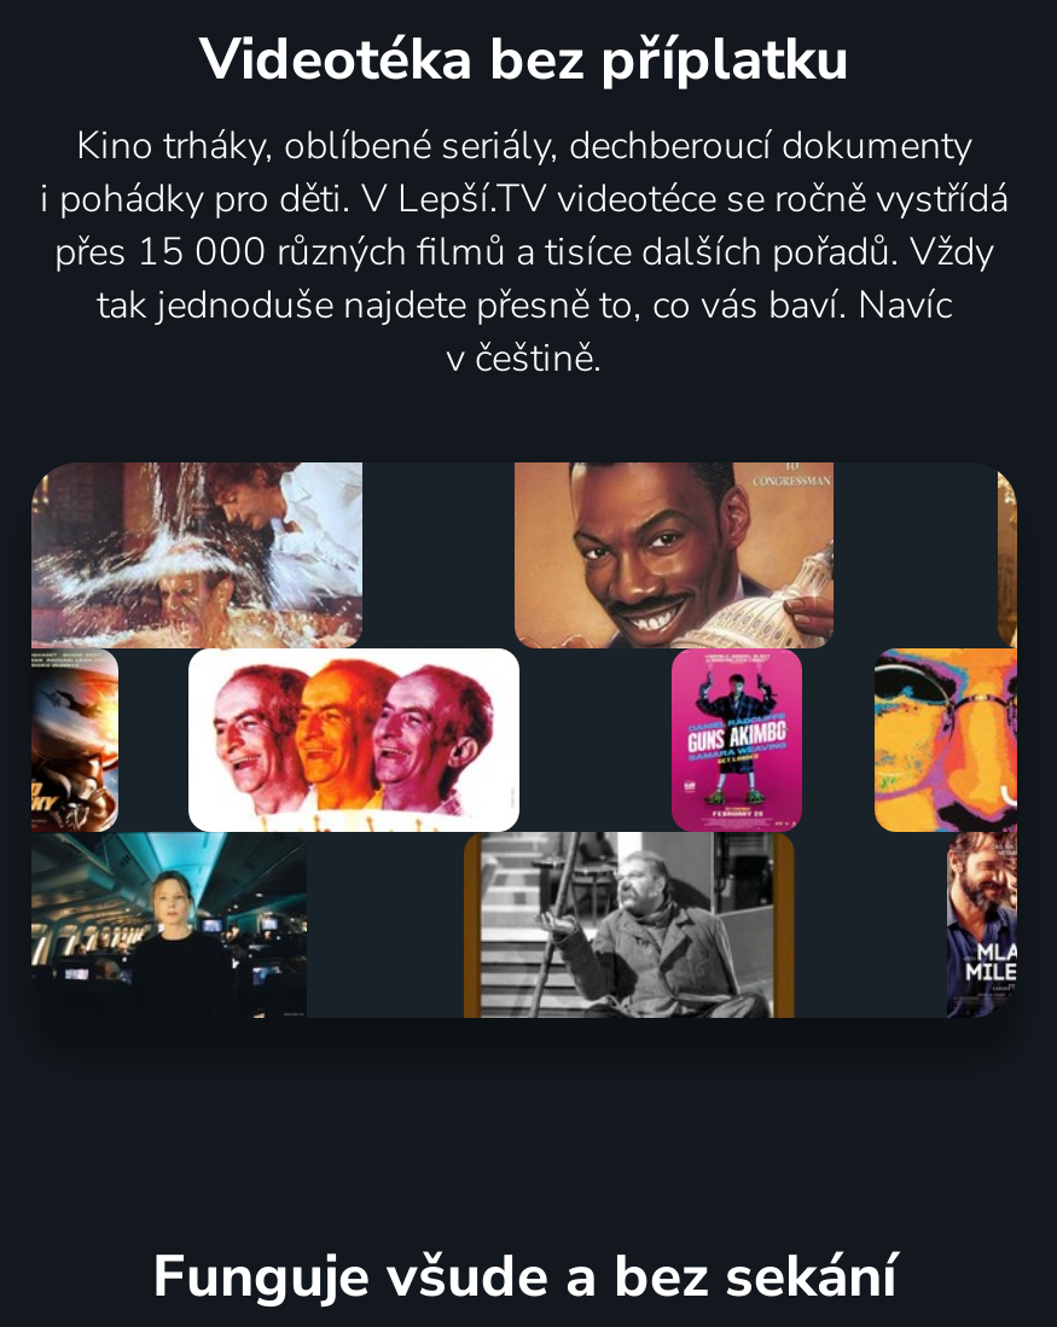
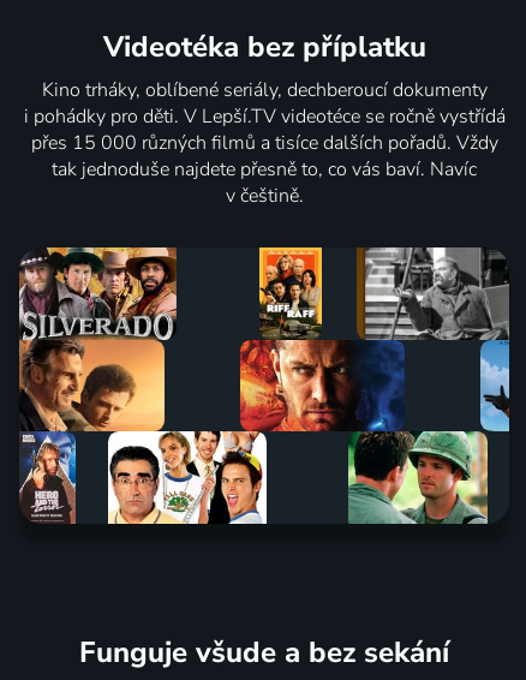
[29,460,1020,1020] [image] -> [18,246,510,525] [image]

